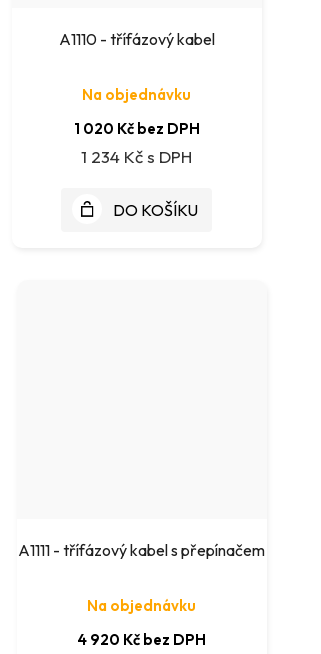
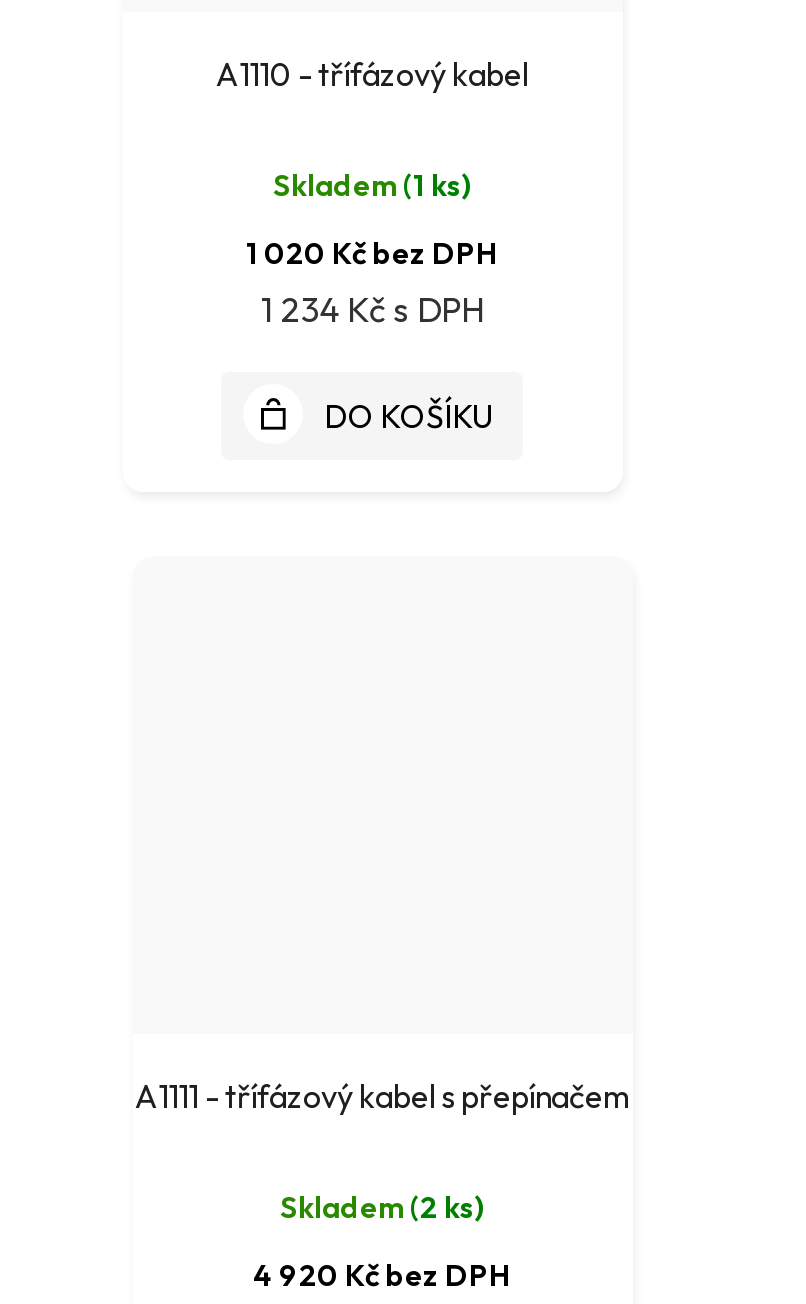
[82,85,191,104] Na objednávku -> [273,167,471,205] Skladem (1 ks)
[87,596,196,615] Na objednávku -> [280,1189,484,1227] Skladem (2 ks)

